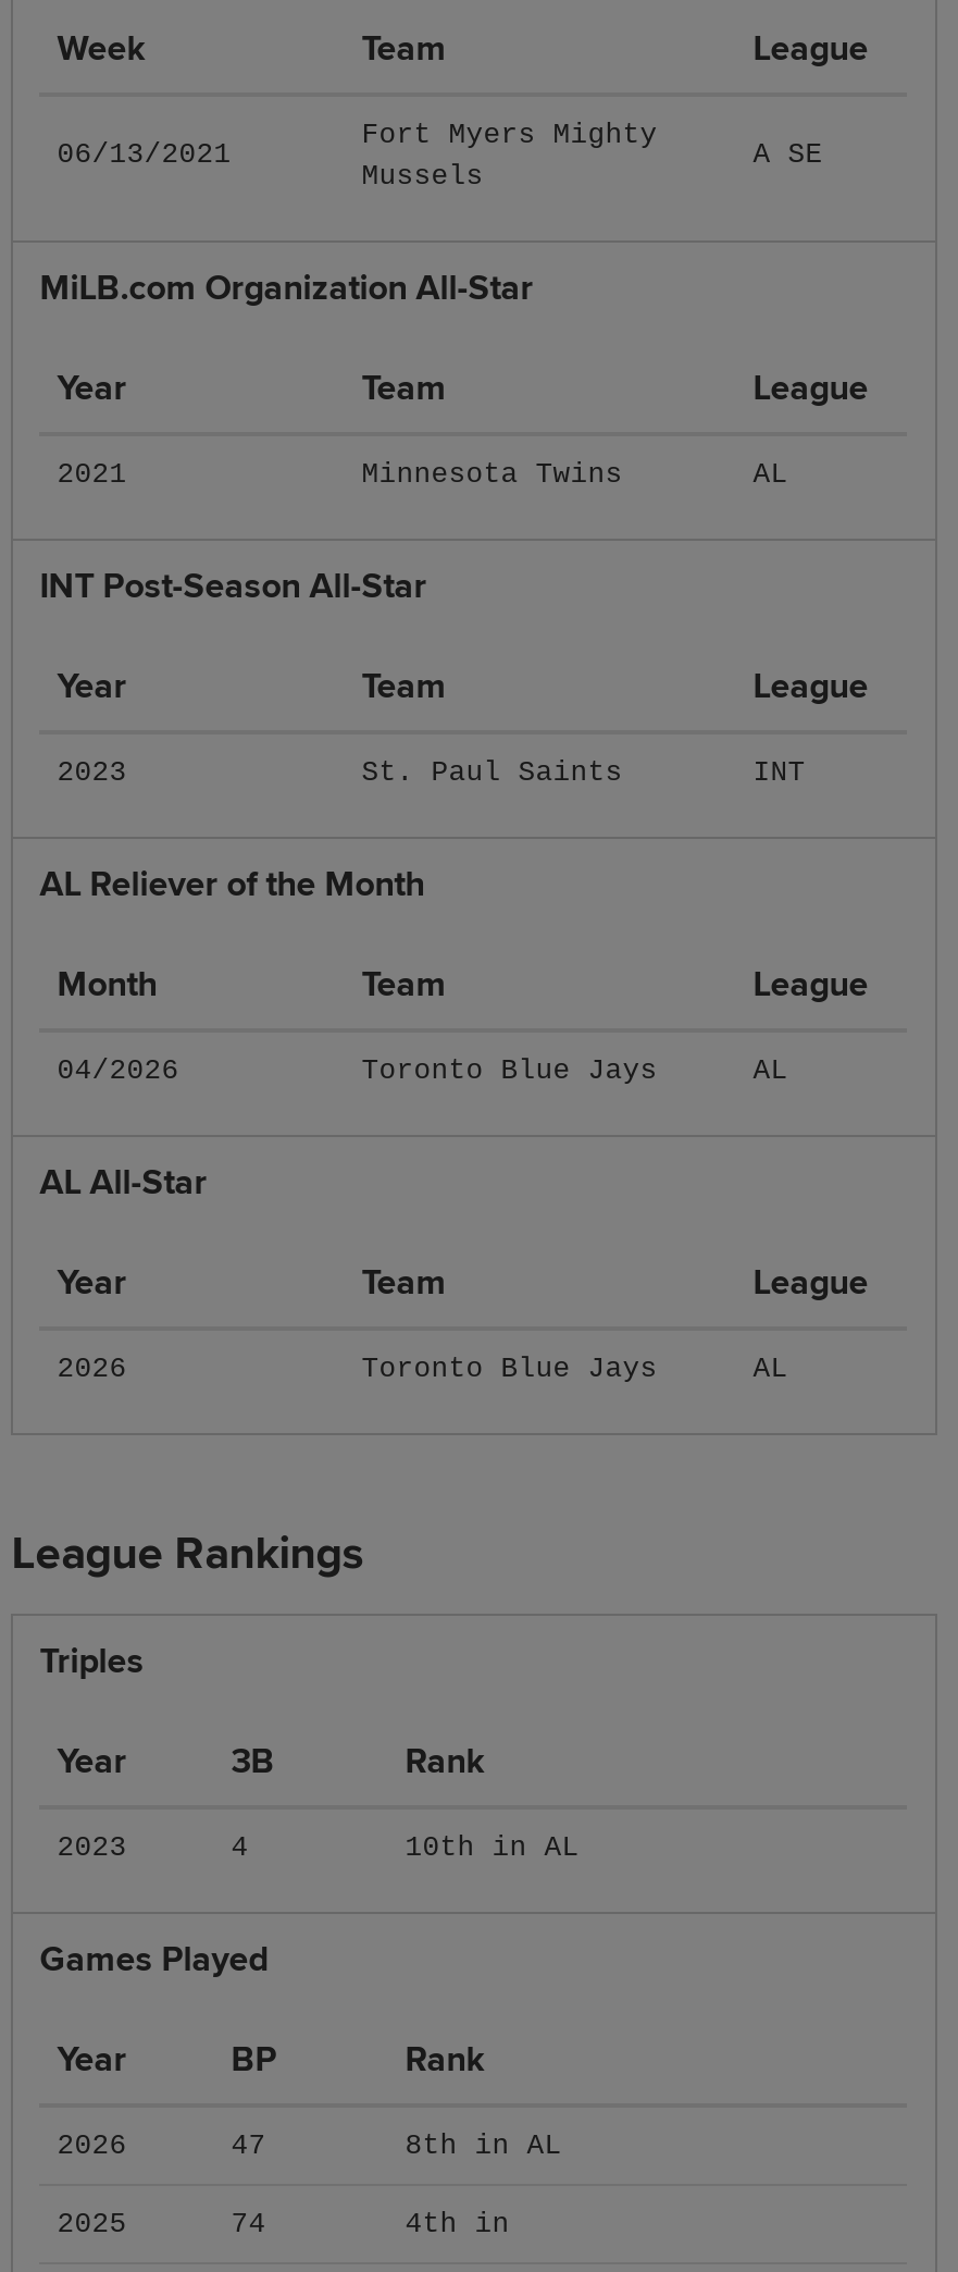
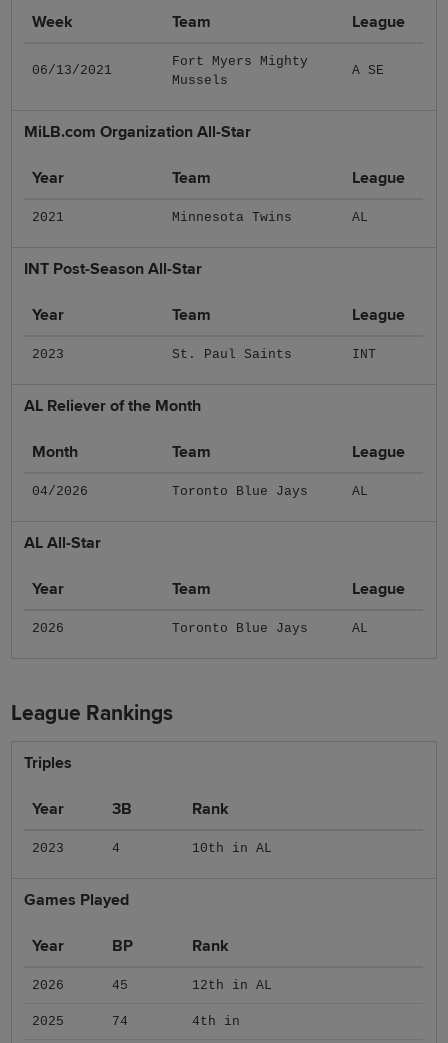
[231,2130,266,2163] 47 -> [112,978,128,993] 45
[405,2130,562,2163] 8th in AL -> [192,978,272,993] 12th in AL

